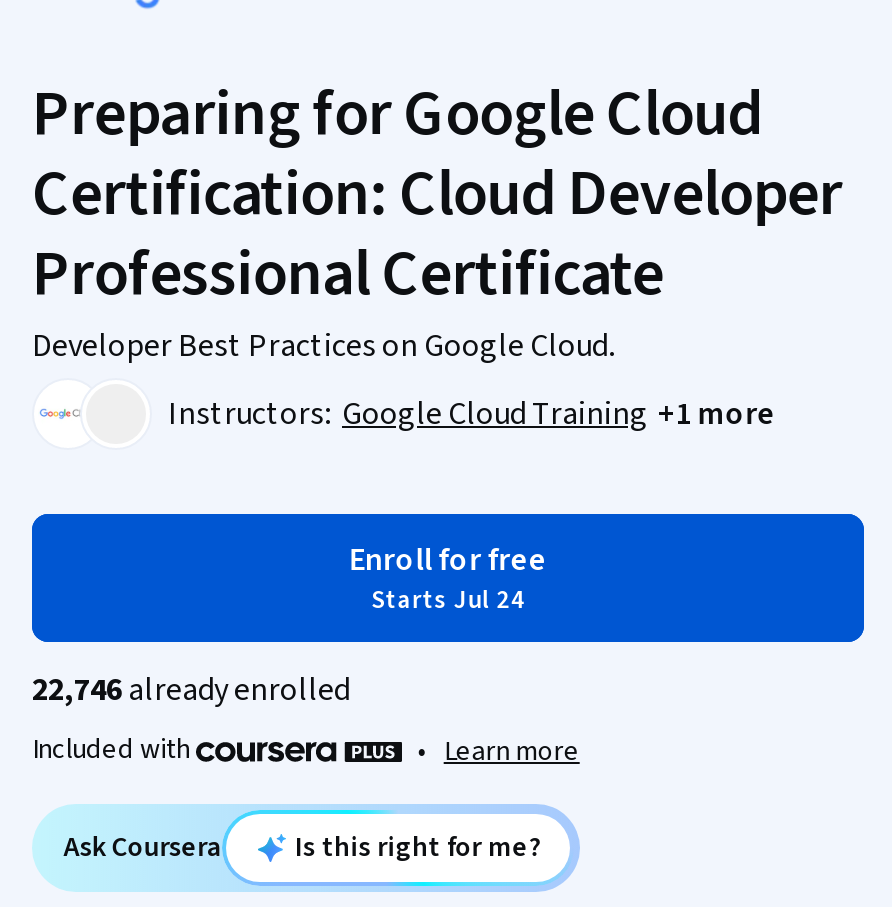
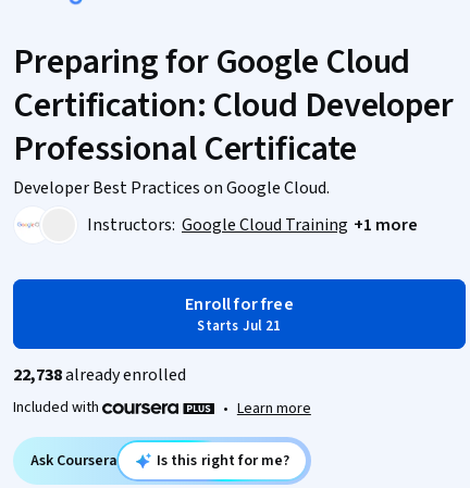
[371,582,525,618] Starts Jul 24 -> [197,316,281,336] Starts Jul 21
[32,668,350,712] 22,746 already enrolled -> [13,363,186,387] 22,738 already enrolled

